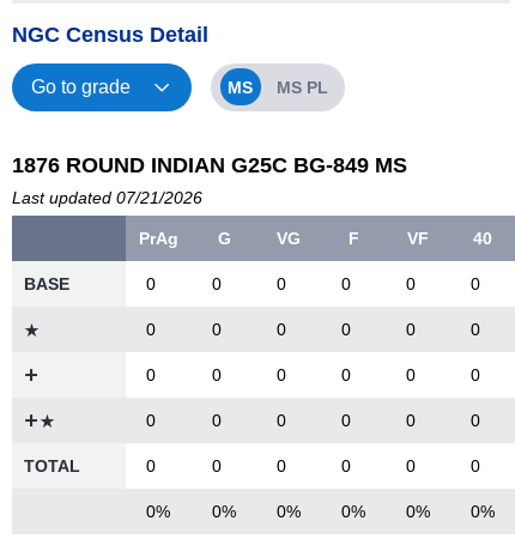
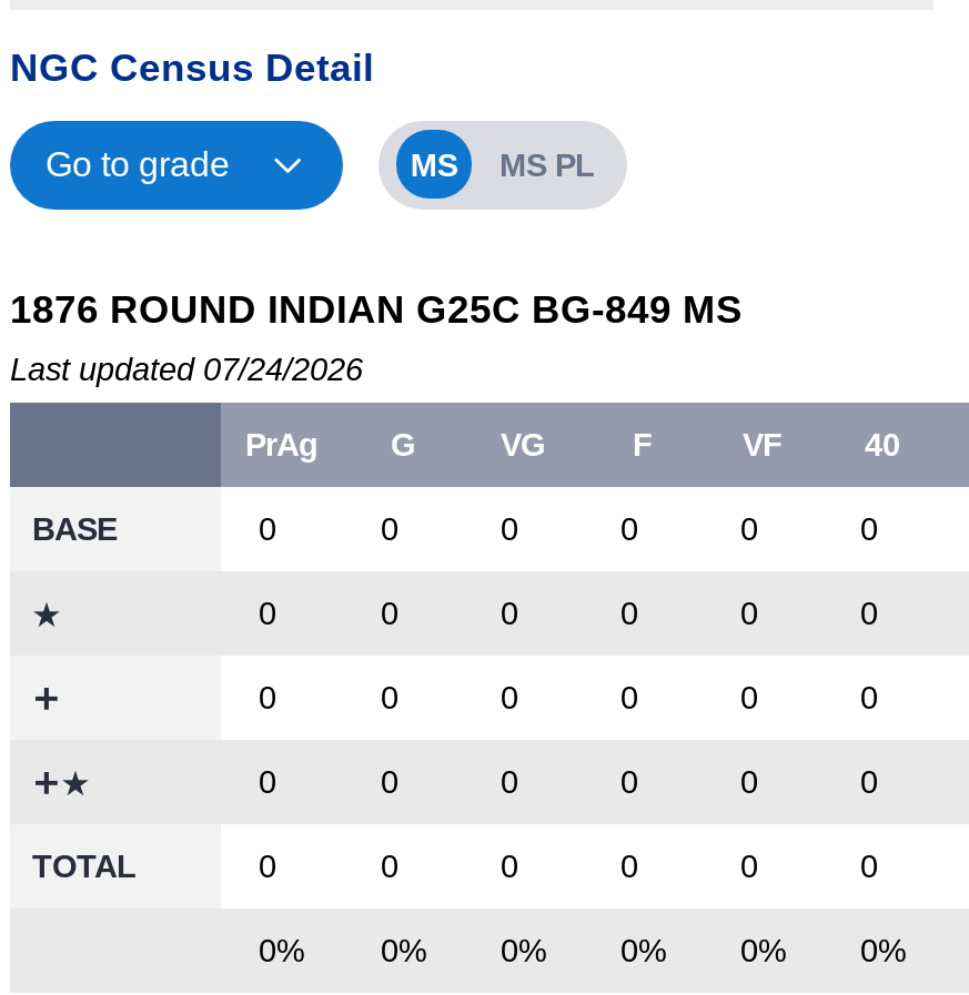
[12,188,202,207] Last updated 07/21/2026 -> [10,351,363,386] Last updated 07/24/2026

